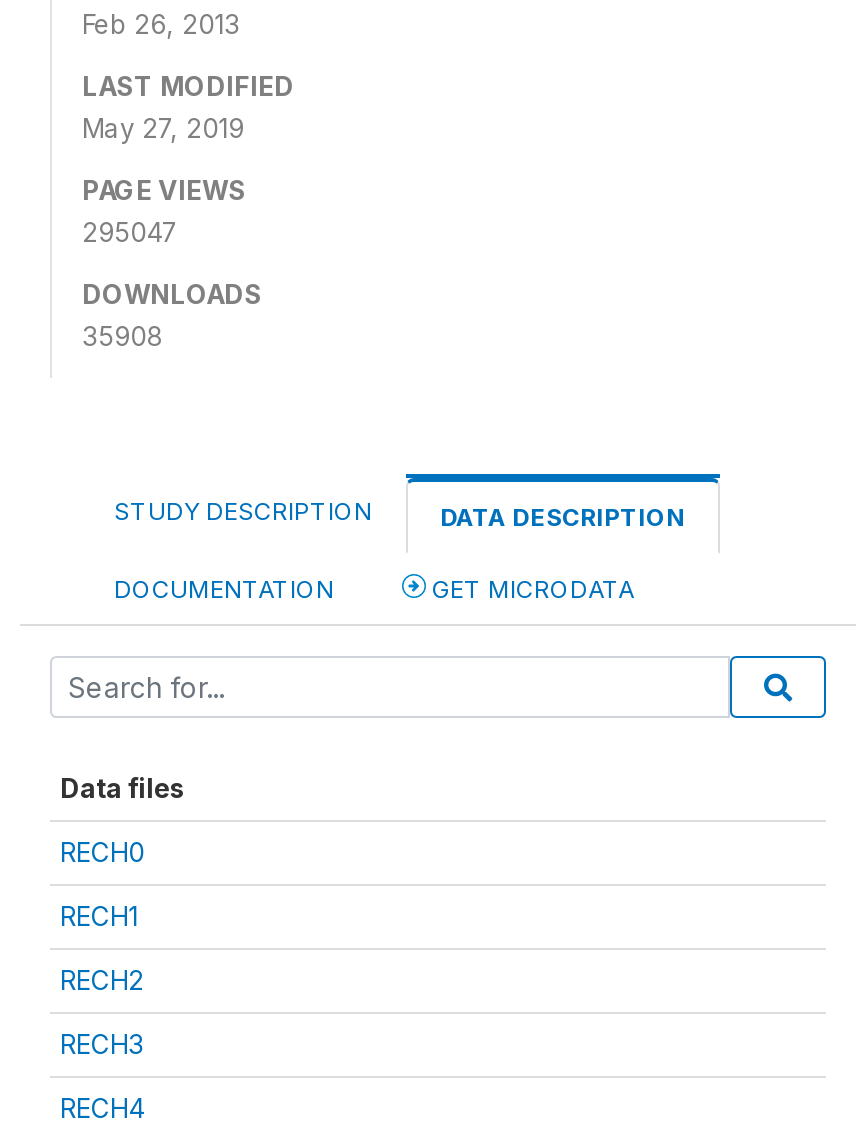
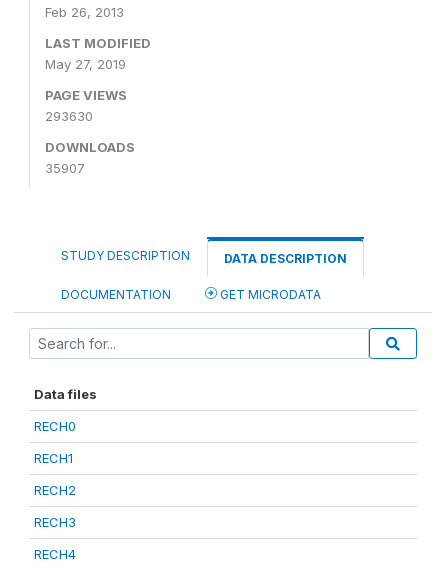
[82,215,178,247] 295047 -> [45,107,93,123] 293630
[82,319,162,351] 35908 -> [45,159,85,175] 35907

